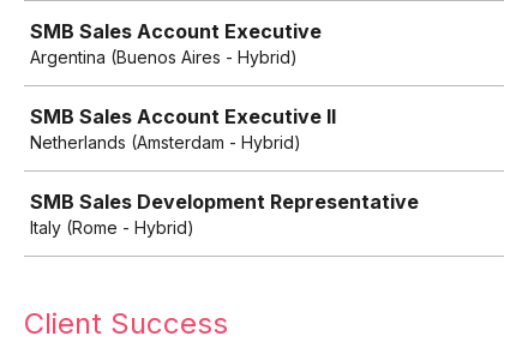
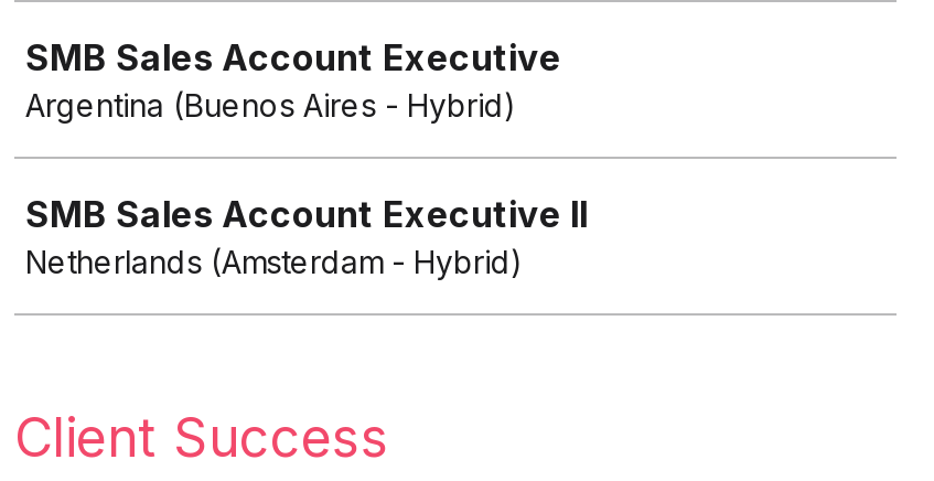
[30,190,419,238] SMB Sales Development Representative | Italy (Rome - Hybrid) -> none

